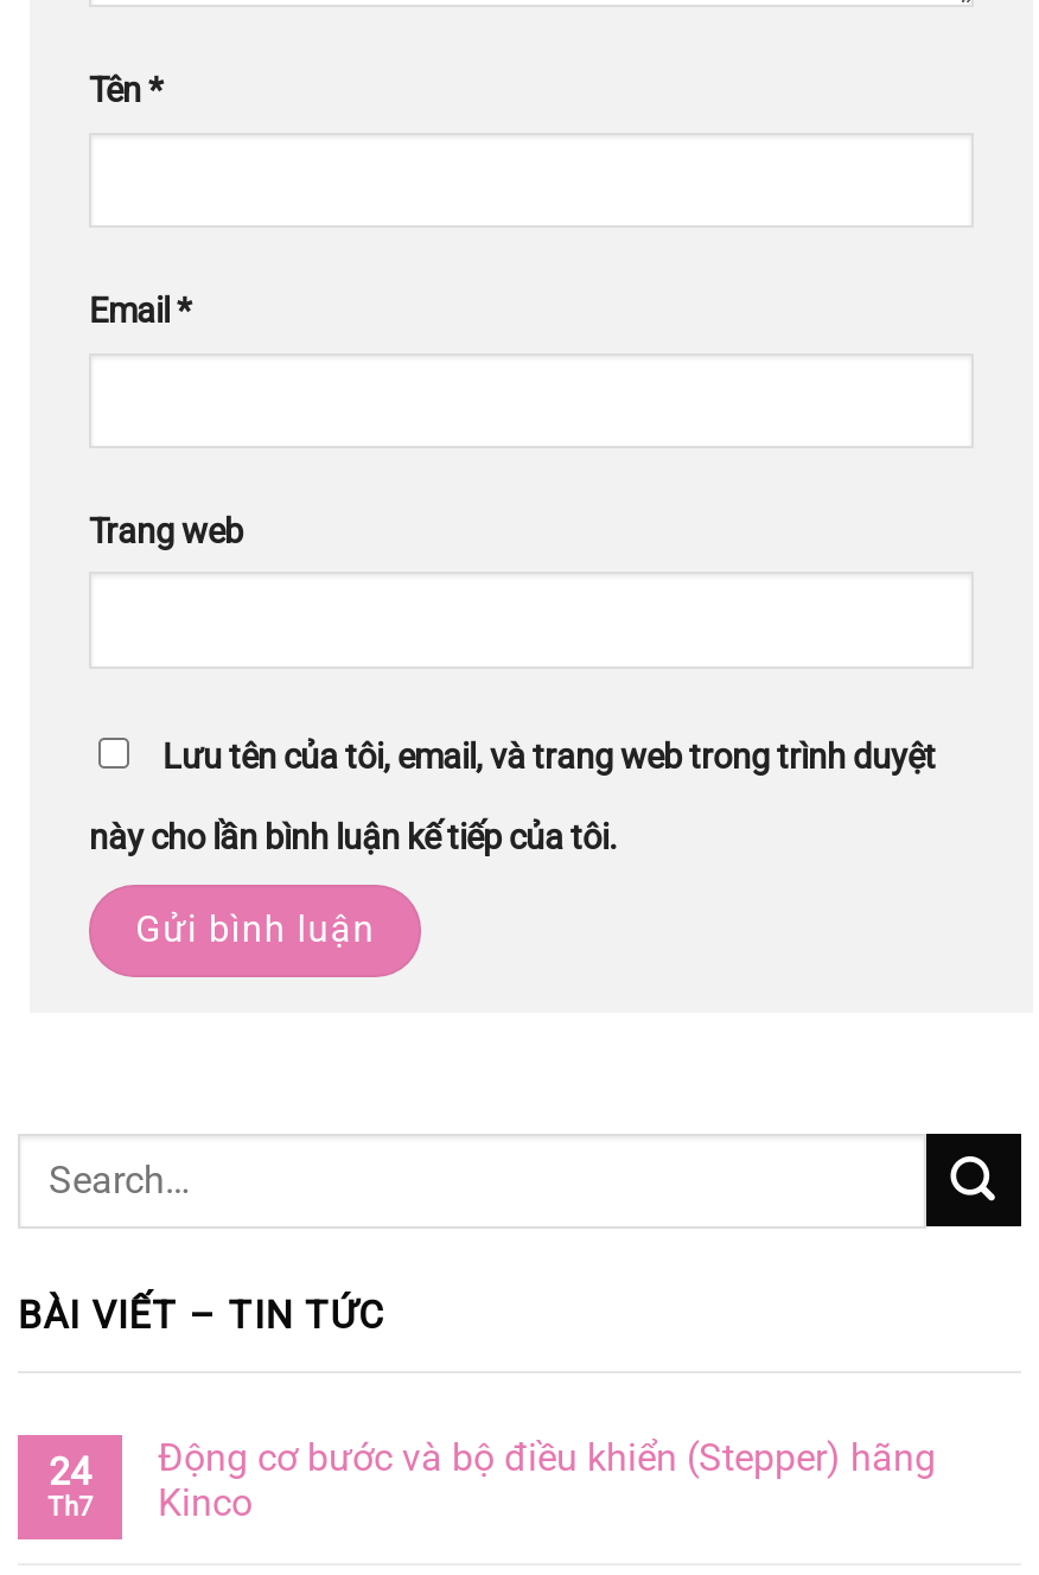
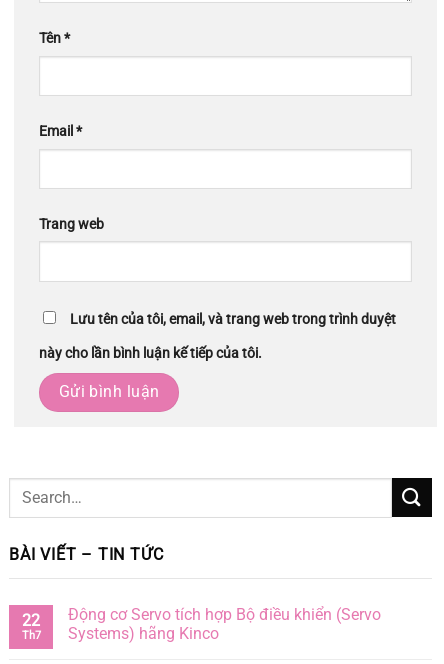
[158,1434,936,1524] Động cơ bước và bộ điều khiển (Stepper) hãng | Kinco -> [68,604,381,642] Động cơ Servo tích hợp Bộ điều khiển (Servo | Systems) hãng Kinco
[49,1448,91,1493] 24 -> [22,610,40,629] 22

